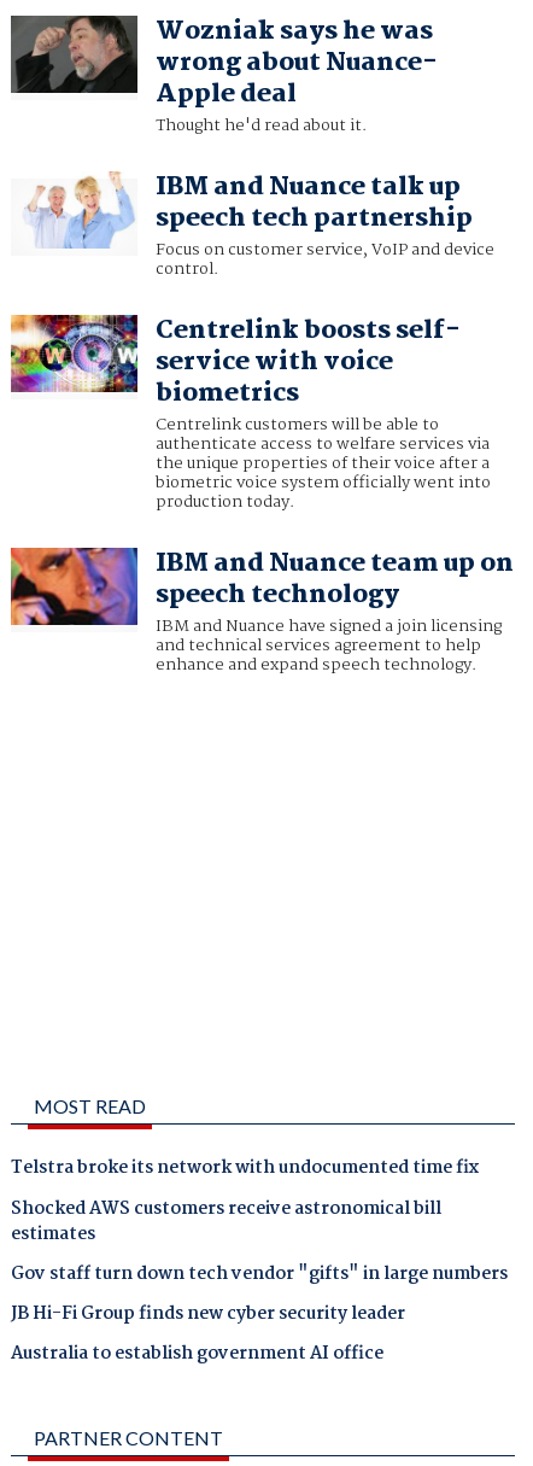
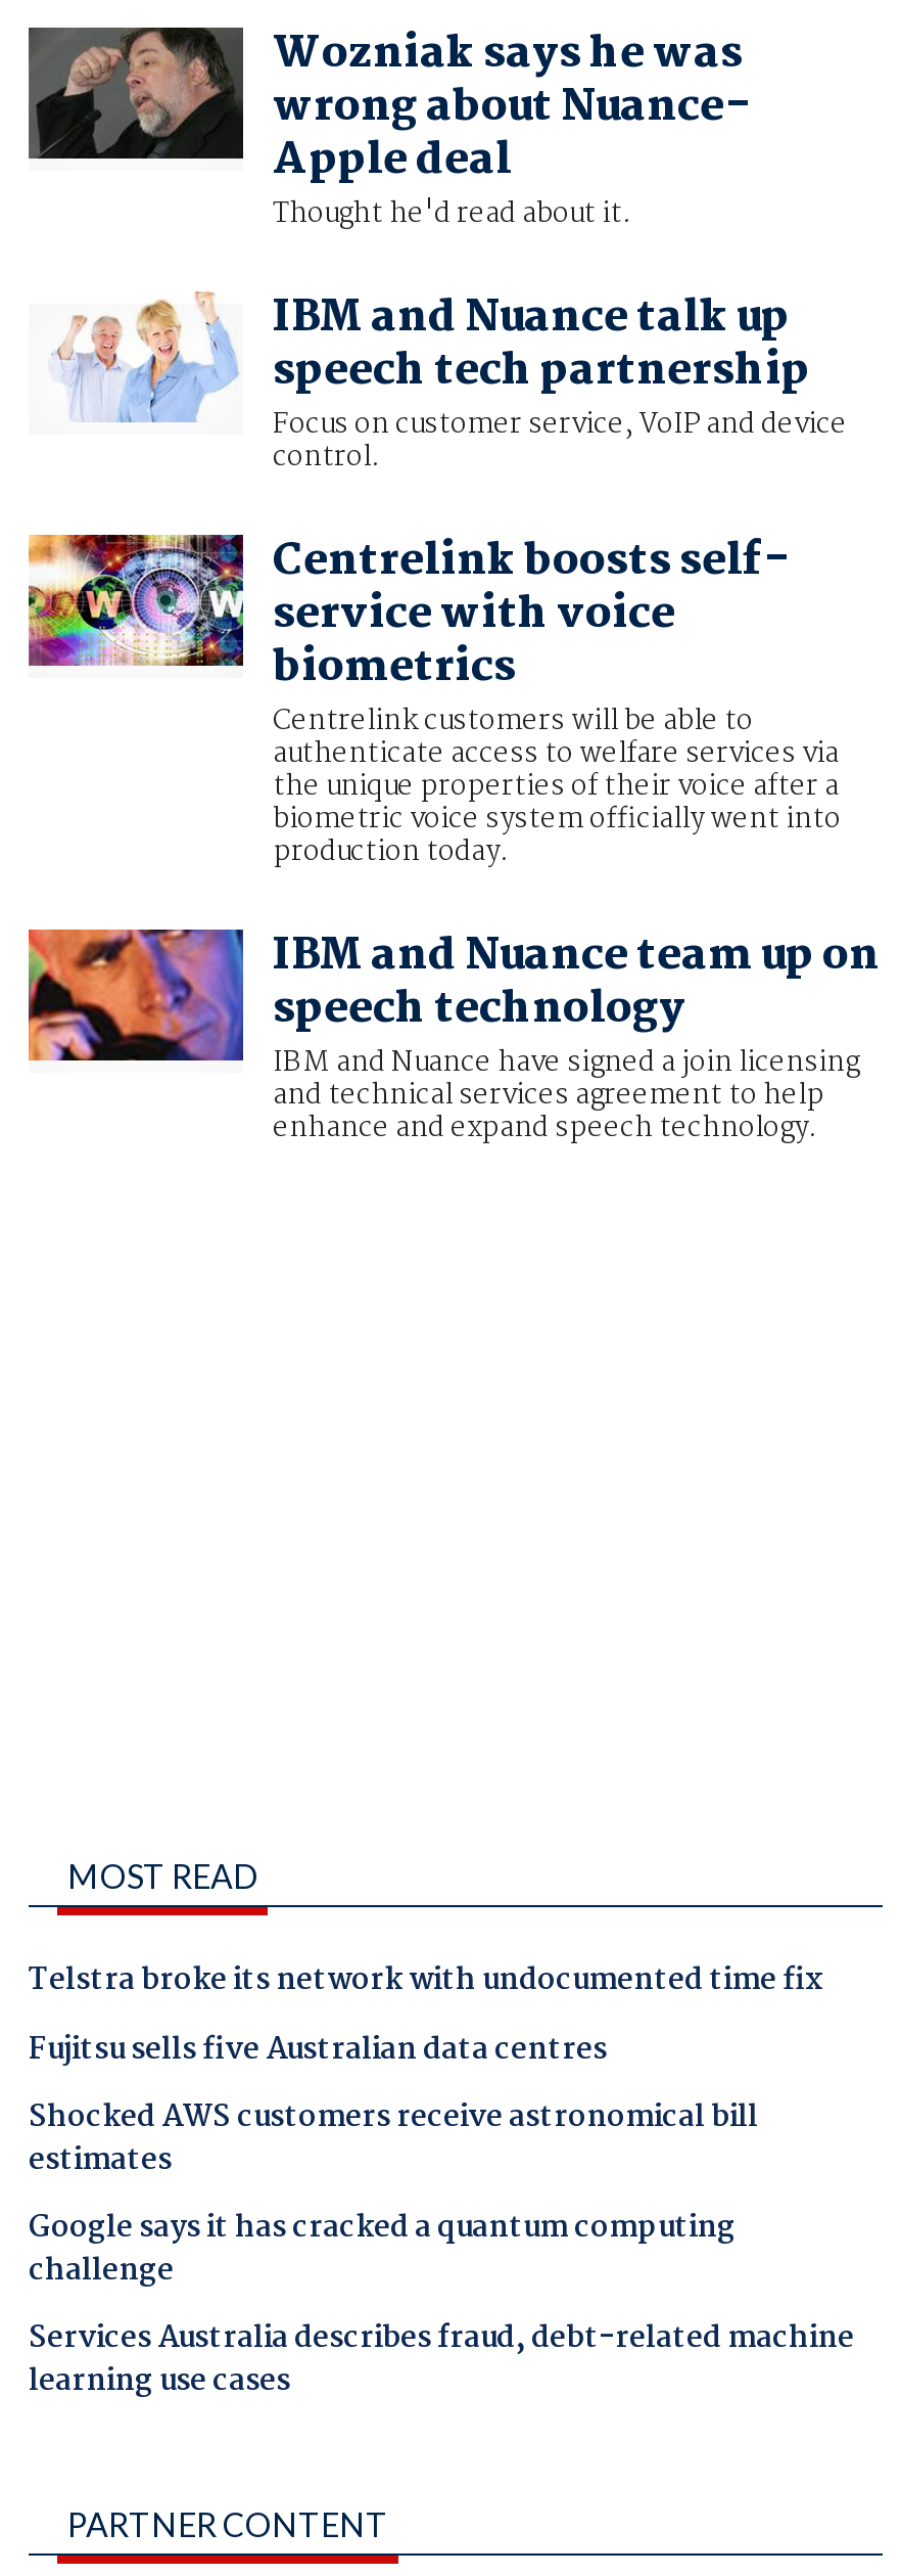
none -> [29,2025,607,2074] Fujitsu sells five Australian data centres
[11,1260,508,1369] Gov staff turn down tech vendor "gifts" in large numbers | JB Hi-Fi Group finds new cyber security leader | Australia to establish government AI office -> [29,2204,854,2407] Google says it has cracked a quantum computing | challenge | Services Australia describes fraud, debt-related machine | learning use cases

